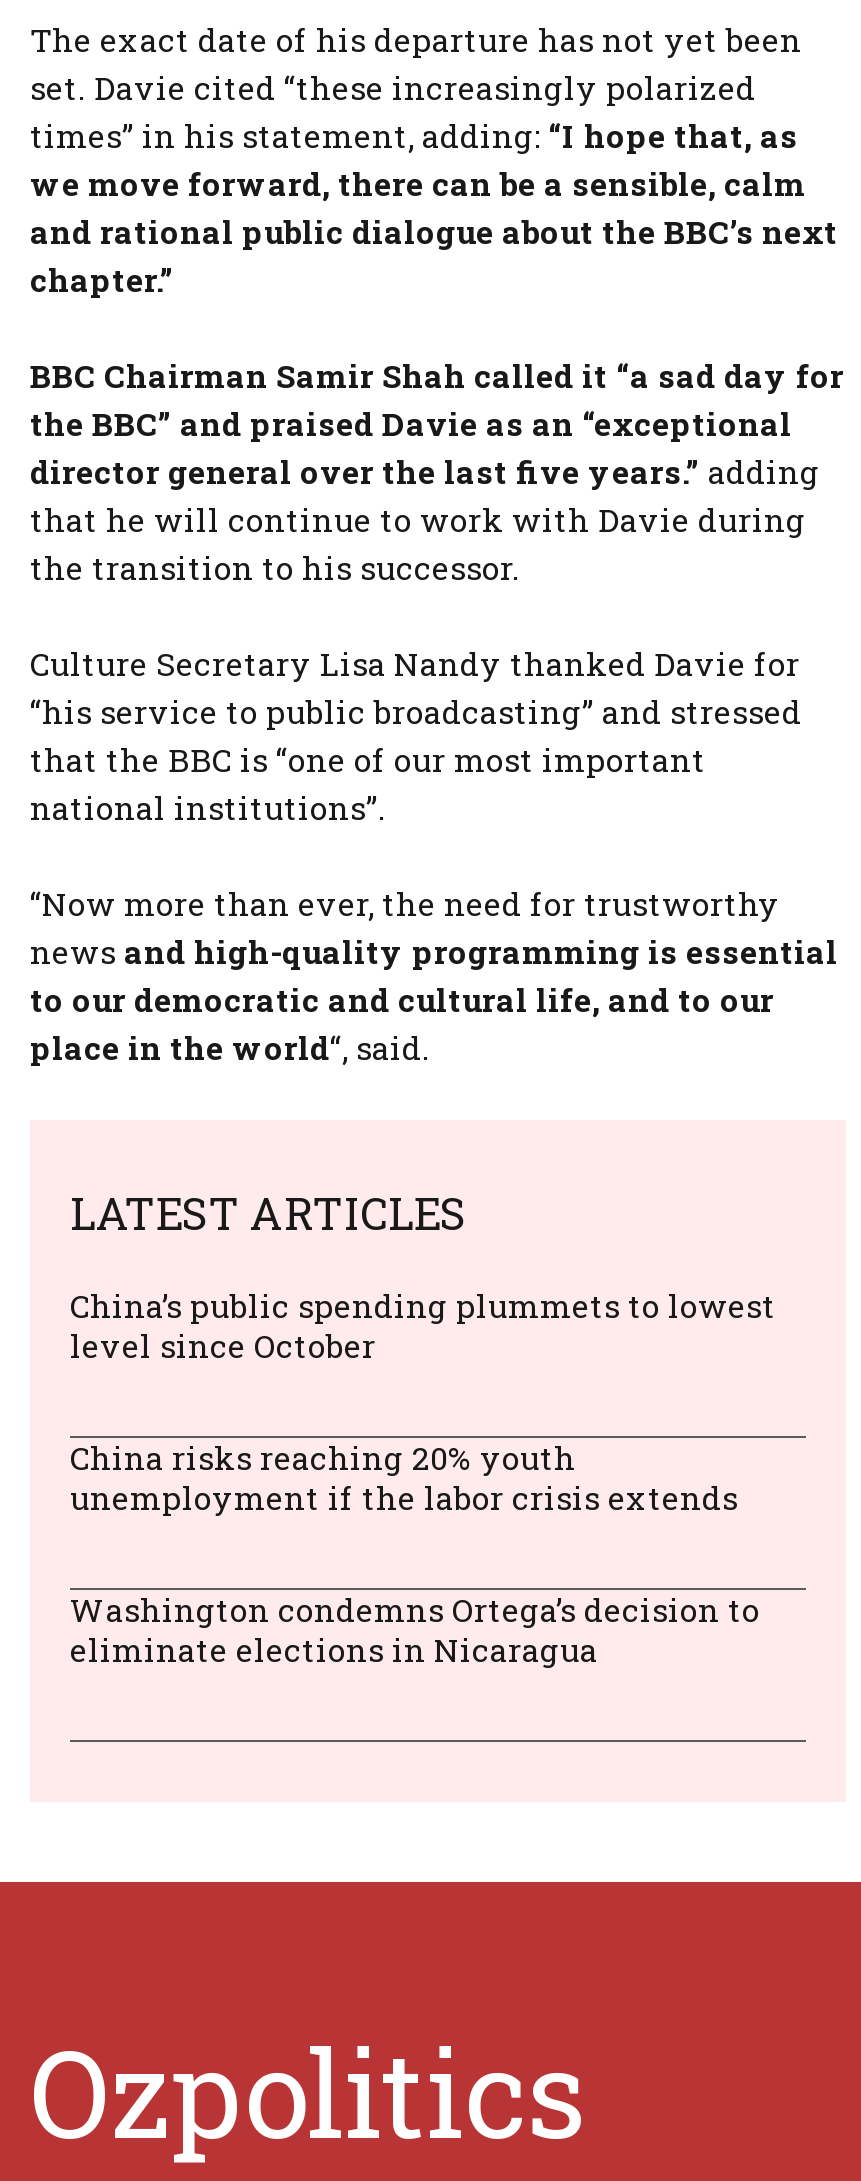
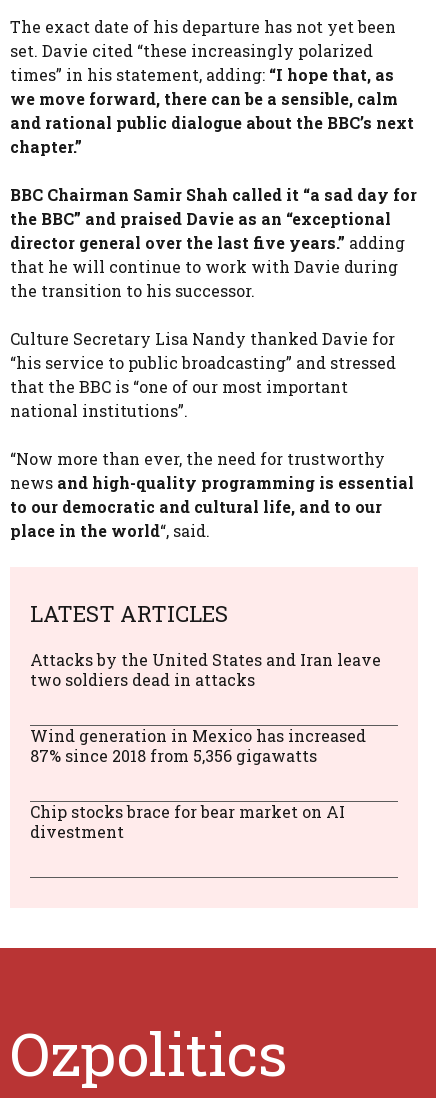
[70,1285,776,1367] China’s public spending plummets to lowest | level since October -> [30,649,381,690] Attacks by the United States and Iran leave | two soldiers dead in attacks
[70,1437,738,1519] China risks reaching 20% youth | unemployment if the labor crisis extends -> [30,725,366,766] Wind generation in Mexico has increased | 87% since 2018 from 5,356 gigawatts
[70,1589,760,1671] Washington condemns Ortega’s decision to | eliminate elections in Nicaragua -> [30,801,345,842] Chip stocks brace for bear market on AI | divestment

